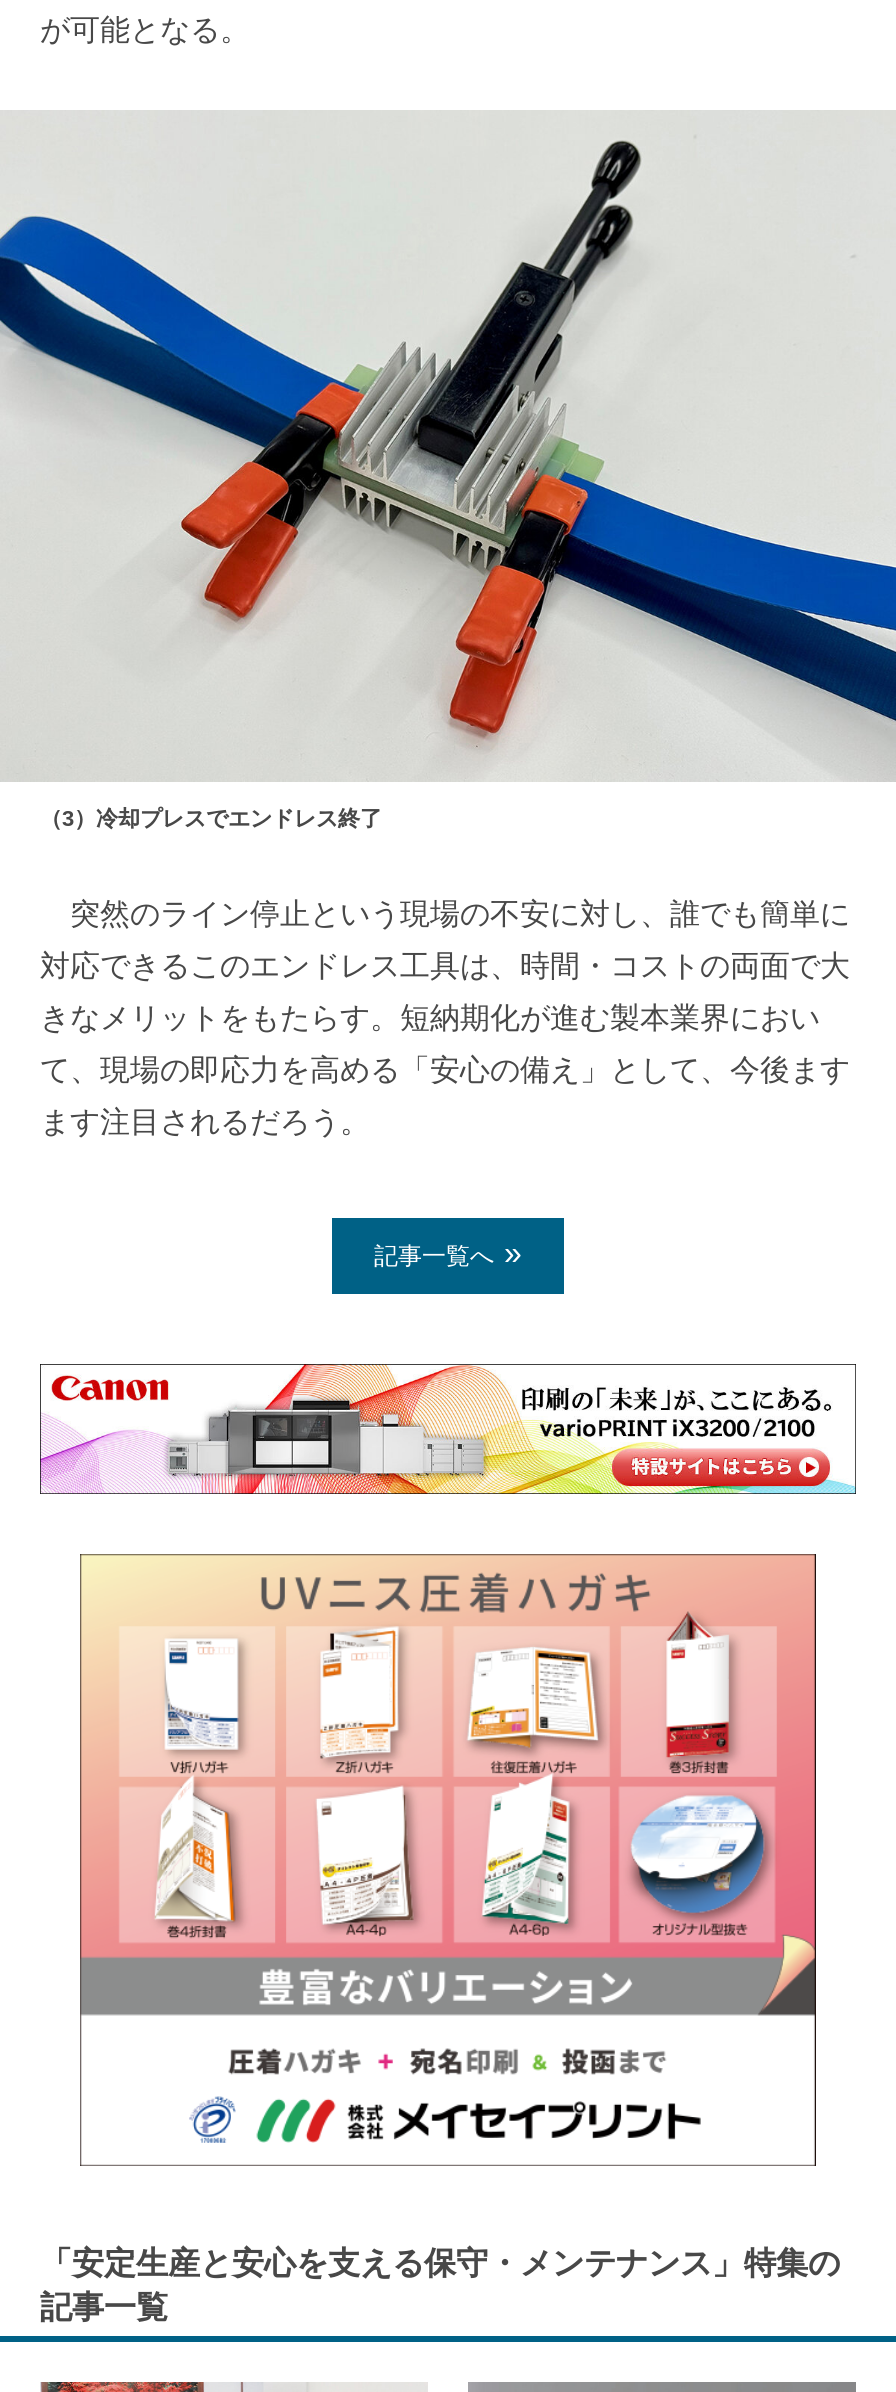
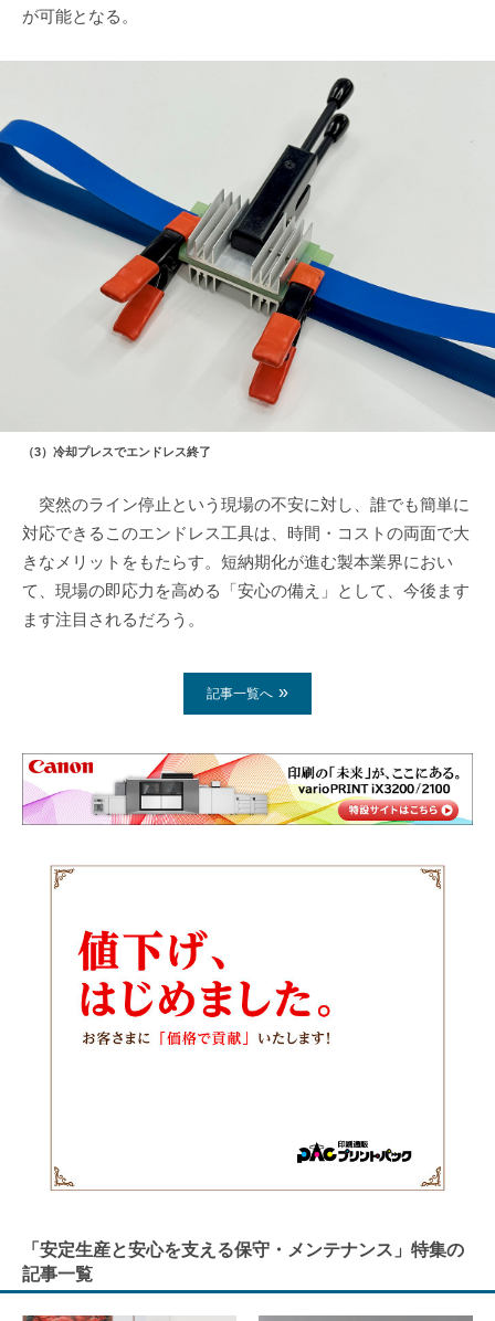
[78,1552,818,2166] [image] -> [44,858,451,1195] [image]

